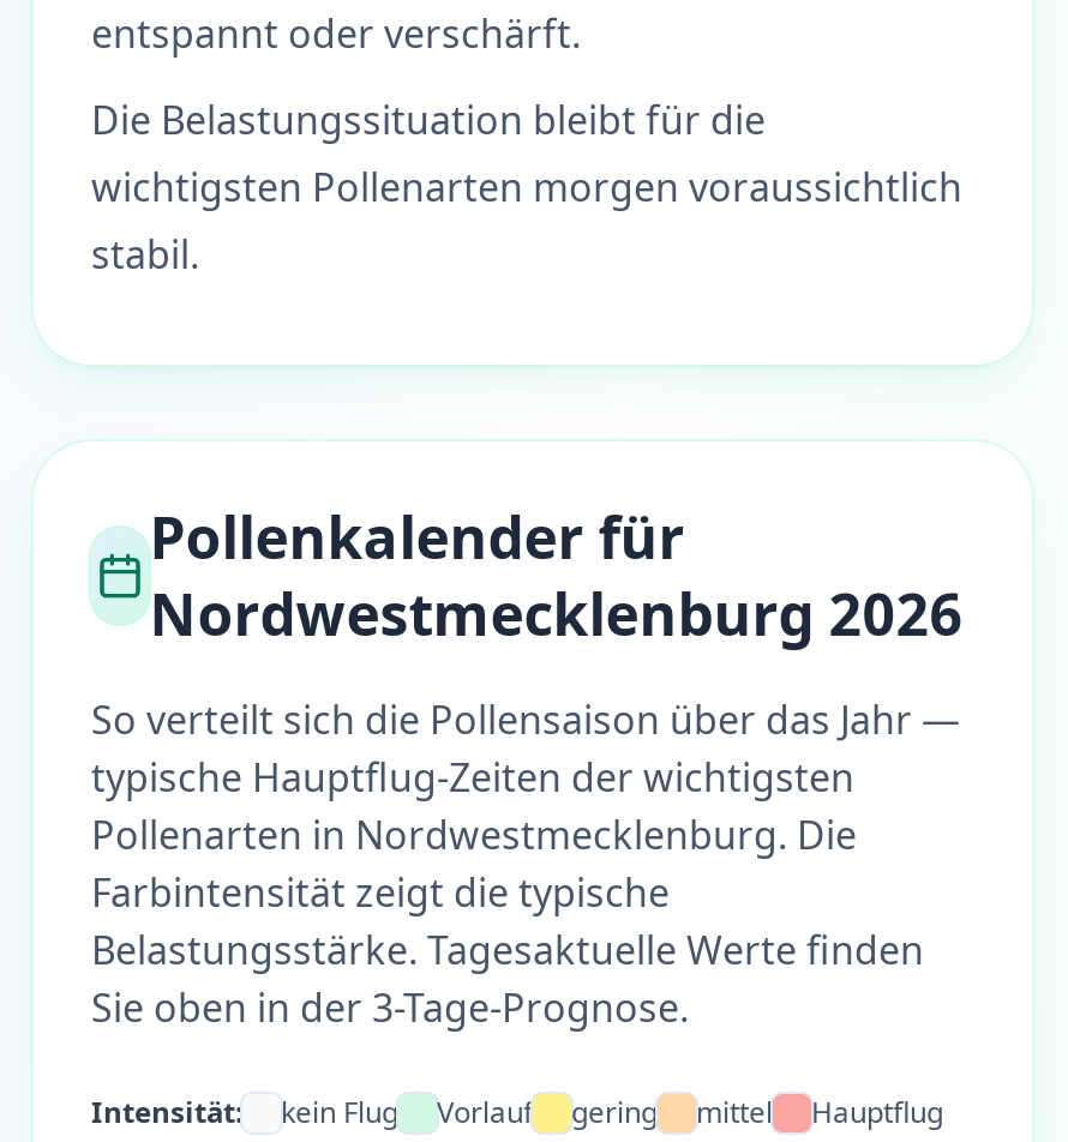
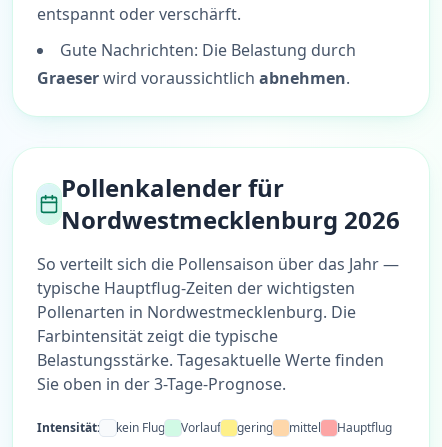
[91,94,962,281] Die Belastungssituation bleibt für die | wichtigsten Pollenarten morgen voraussichtlich | stabil. -> [37,39,356,89] Gute Nachrichten: Die Belastung durch | Graeser wird voraussichtlich abnehmen.

